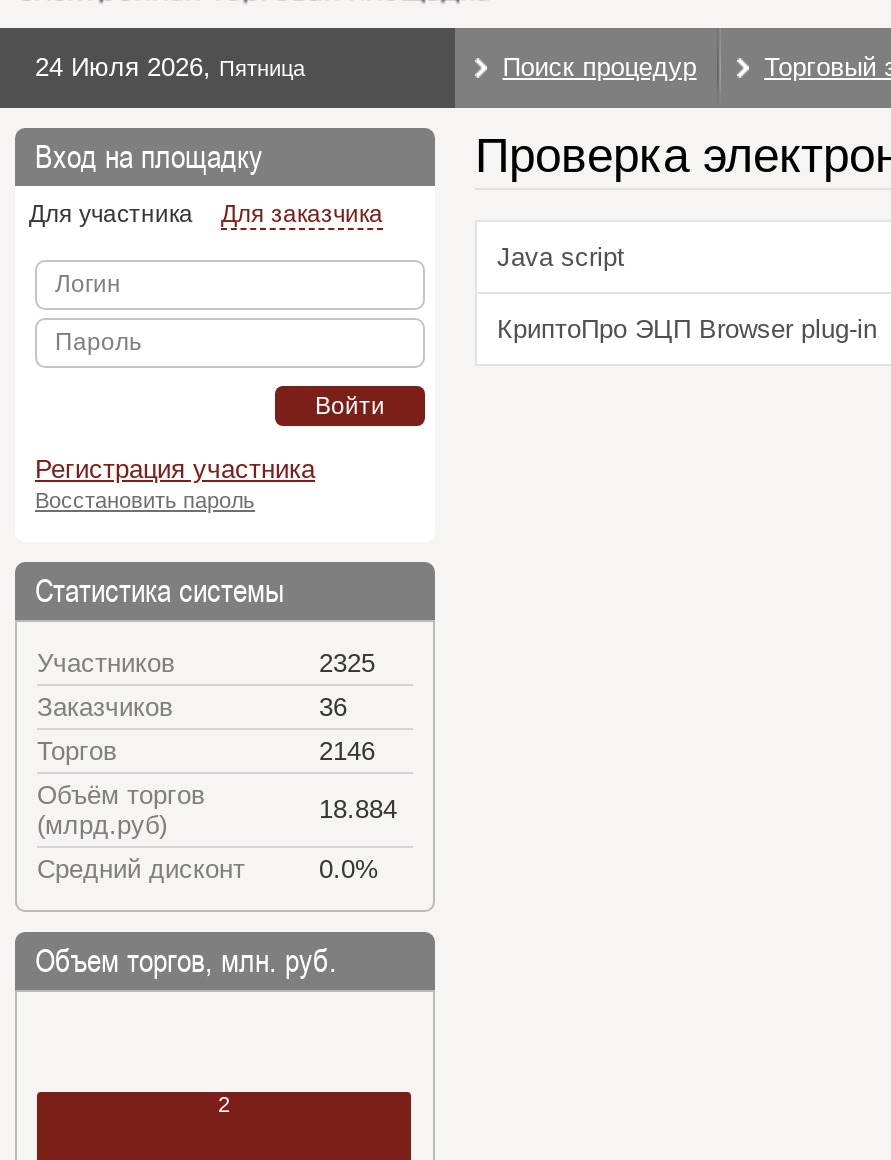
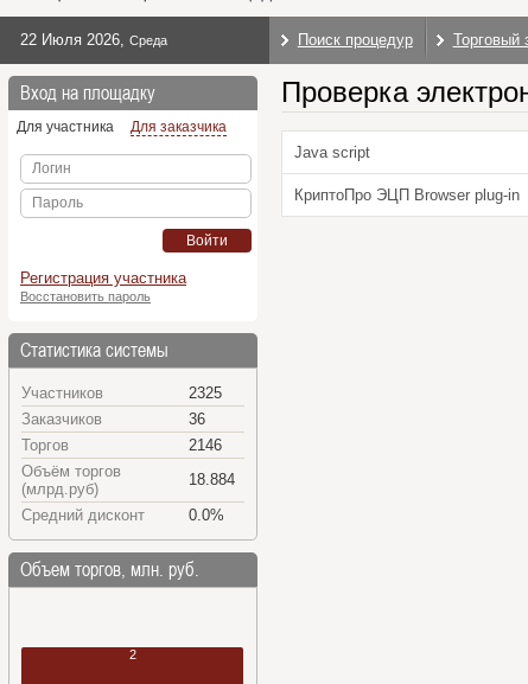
[35,52,305,82] 24 Июля 2026, Пятница -> [20,31,167,49] 22 Июля 2026, Среда

